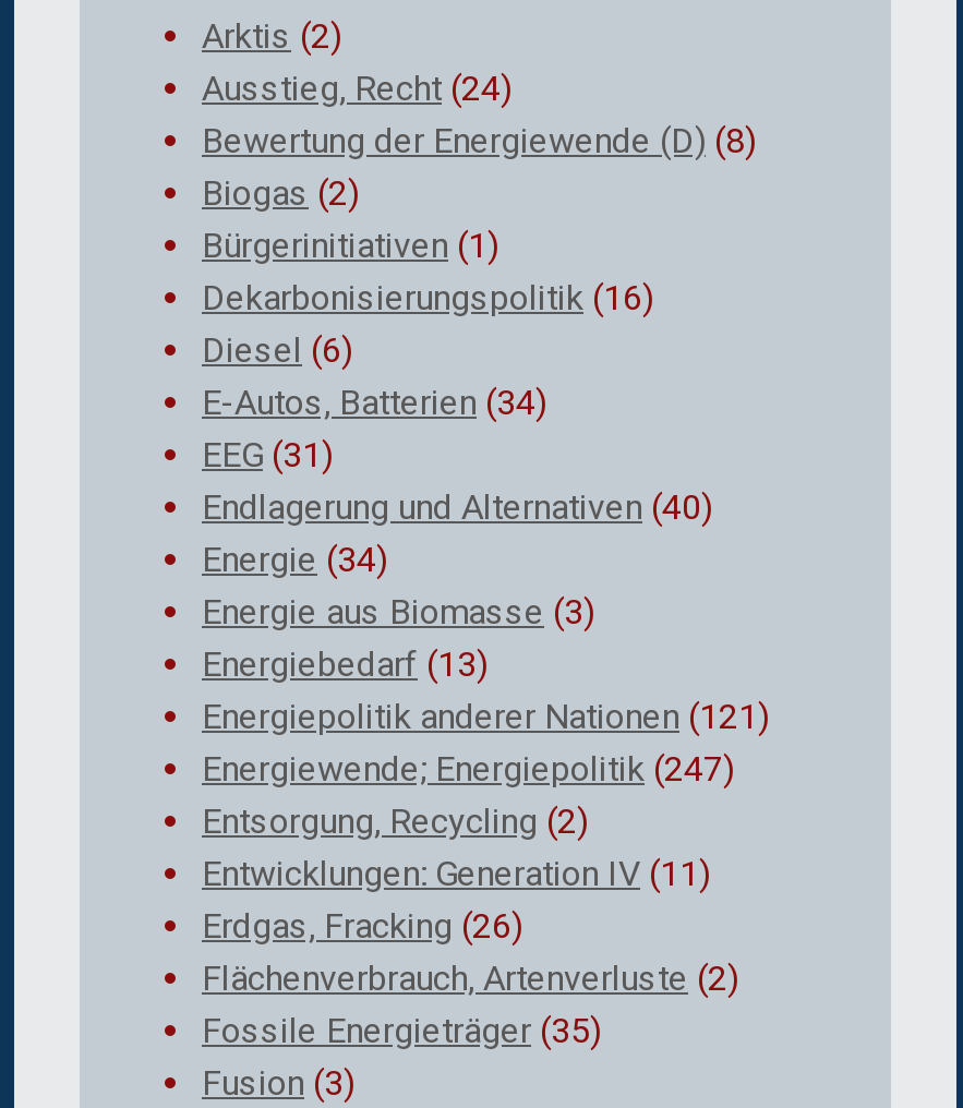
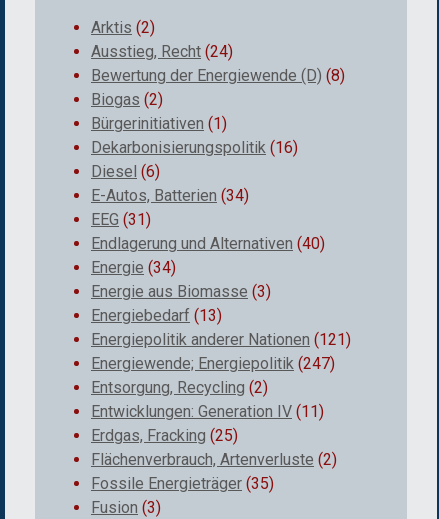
[202,904,522,946] Erdgas, Fracking (26) -> [91,426,238,445] Erdgas, Fracking (25)

